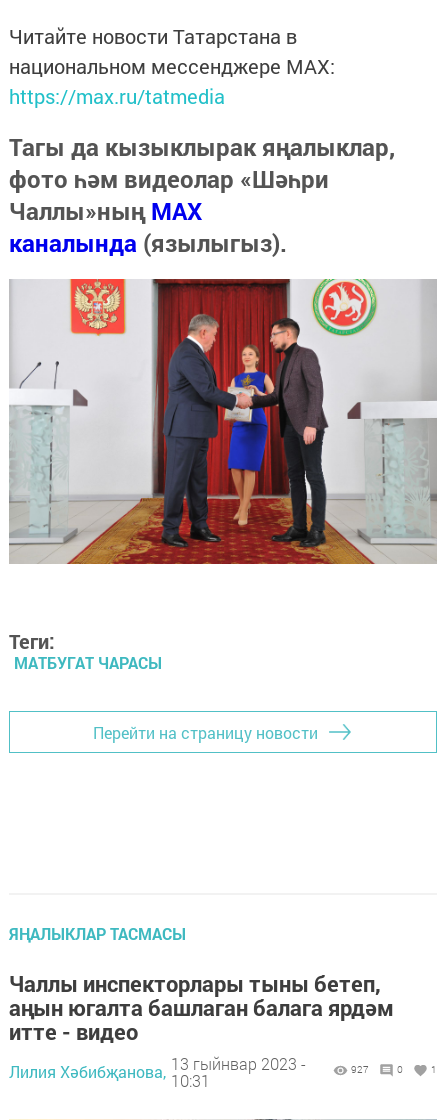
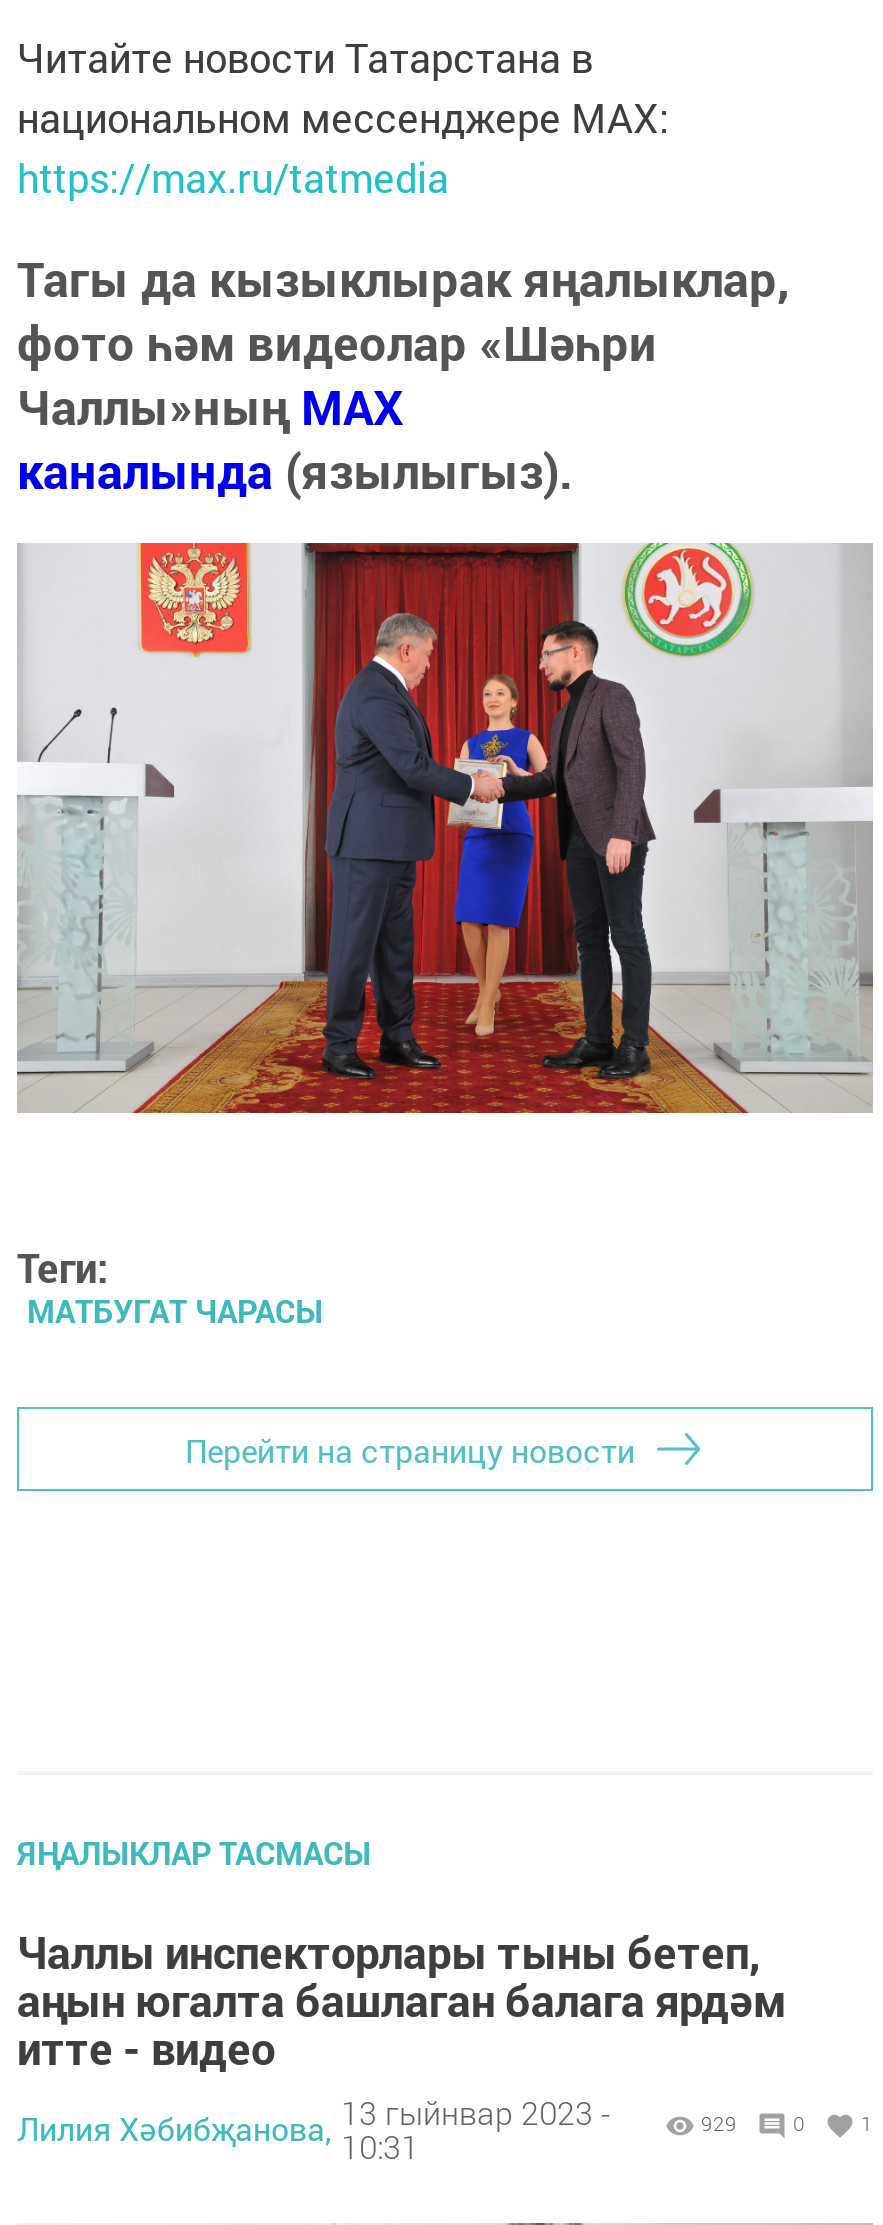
[351,1063,369,1076] 927 -> [701,2111,737,2137] 929

